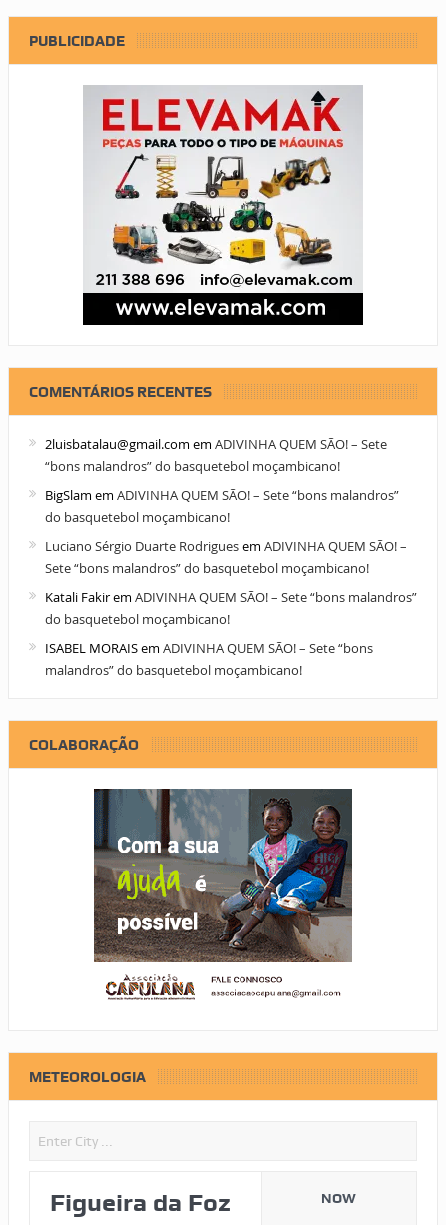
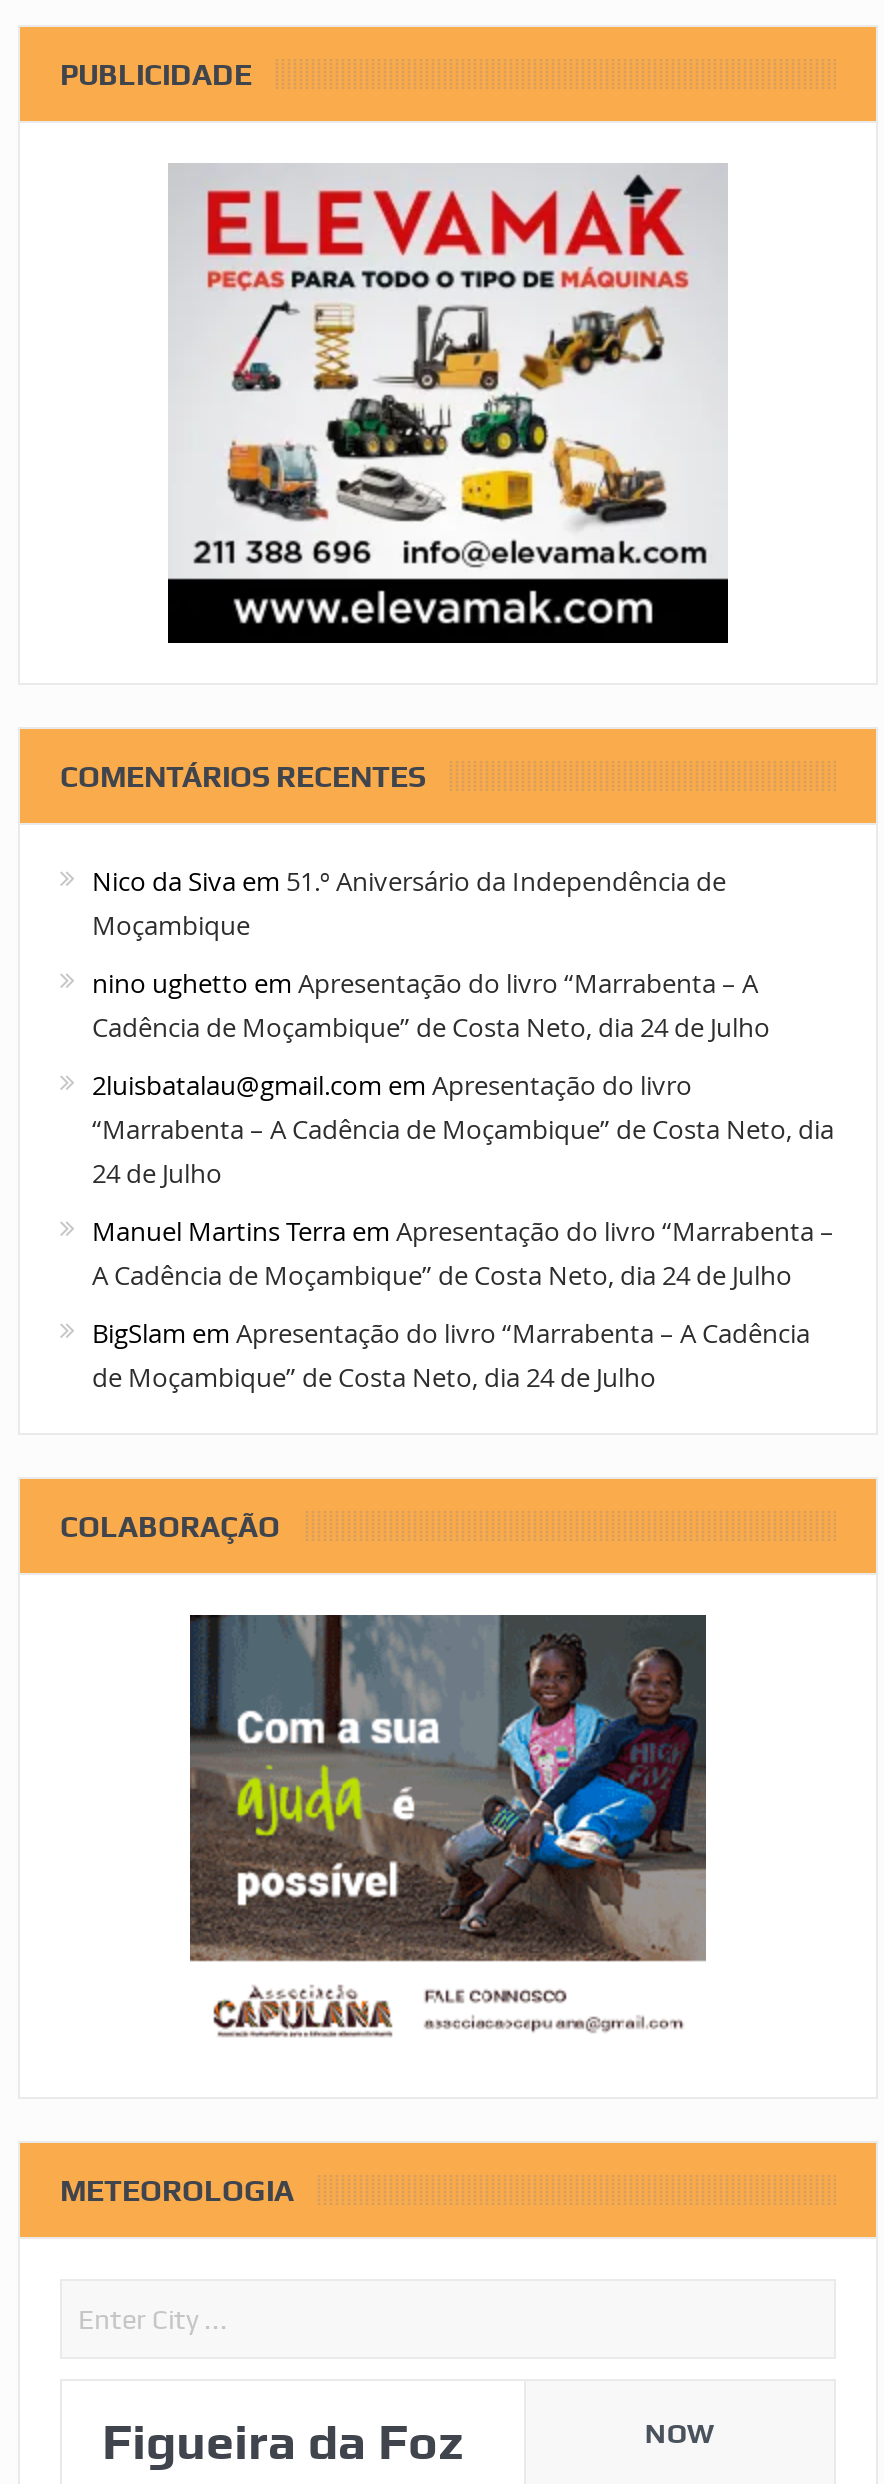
[45,435,387,475] 2luisbatalau@gmail.com em ADIVINHA QUEM SÃO! – Sete | “bons malandros” do basquetebol moçambicano! -> [92,863,726,943] Nico da Siva em 51.º Aniversário da Independência de | Moçambique
[45,486,399,526] BigSlam em ADIVINHA QUEM SÃO! – Sete “bons malandros” | do basquetebol moçambicano! -> [92,965,770,1045] nino ughetto em Apresentação do livro “Marrabenta – A | Cadência de Moçambique” de Costa Neto, dia 24 de Julho
[45,537,407,577] Luciano Sérgio Duarte Rodrigues em ADIVINHA QUEM SÃO! – | Sete “bons malandros” do basquetebol moçambicano! -> [92,1067,834,1191] 2luisbatalau@gmail.com em Apresentação do livro | “Marrabenta – A Cadência de Moçambique” de Costa Neto, dia | 24 de Julho
[45,588,417,628] Katali Fakir em ADIVINHA QUEM SÃO! – Sete “bons malandros” | do basquetebol moçambicano! -> [92,1213,834,1293] Manuel Martins Terra em Apresentação do livro “Marrabenta – | A Cadência de Moçambique” de Costa Neto, dia 24 de Julho
[45,639,373,679] ISABEL MORAIS em ADIVINHA QUEM SÃO! – Sete “bons | malandros” do basquetebol moçambicano! -> [92,1315,810,1395] BigSlam em Apresentação do livro “Marrabenta – A Cadência | de Moçambique” de Costa Neto, dia 24 de Julho

